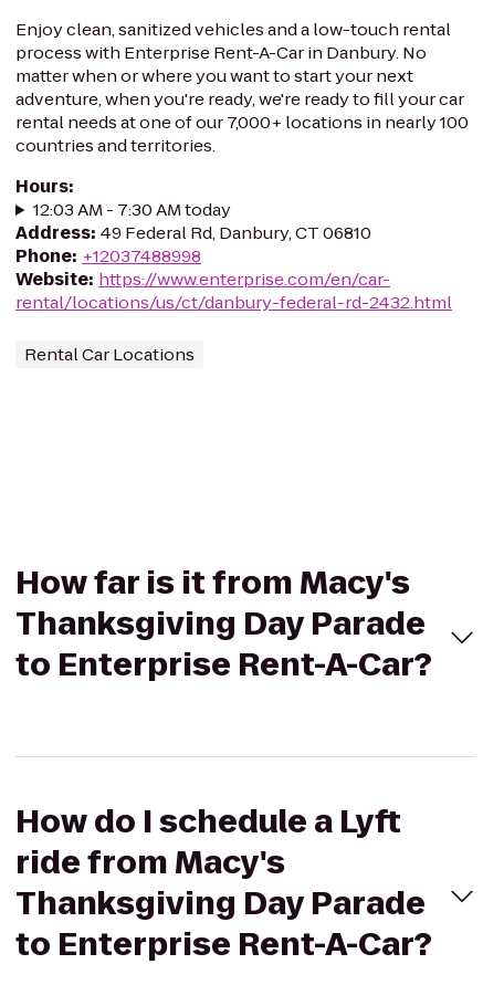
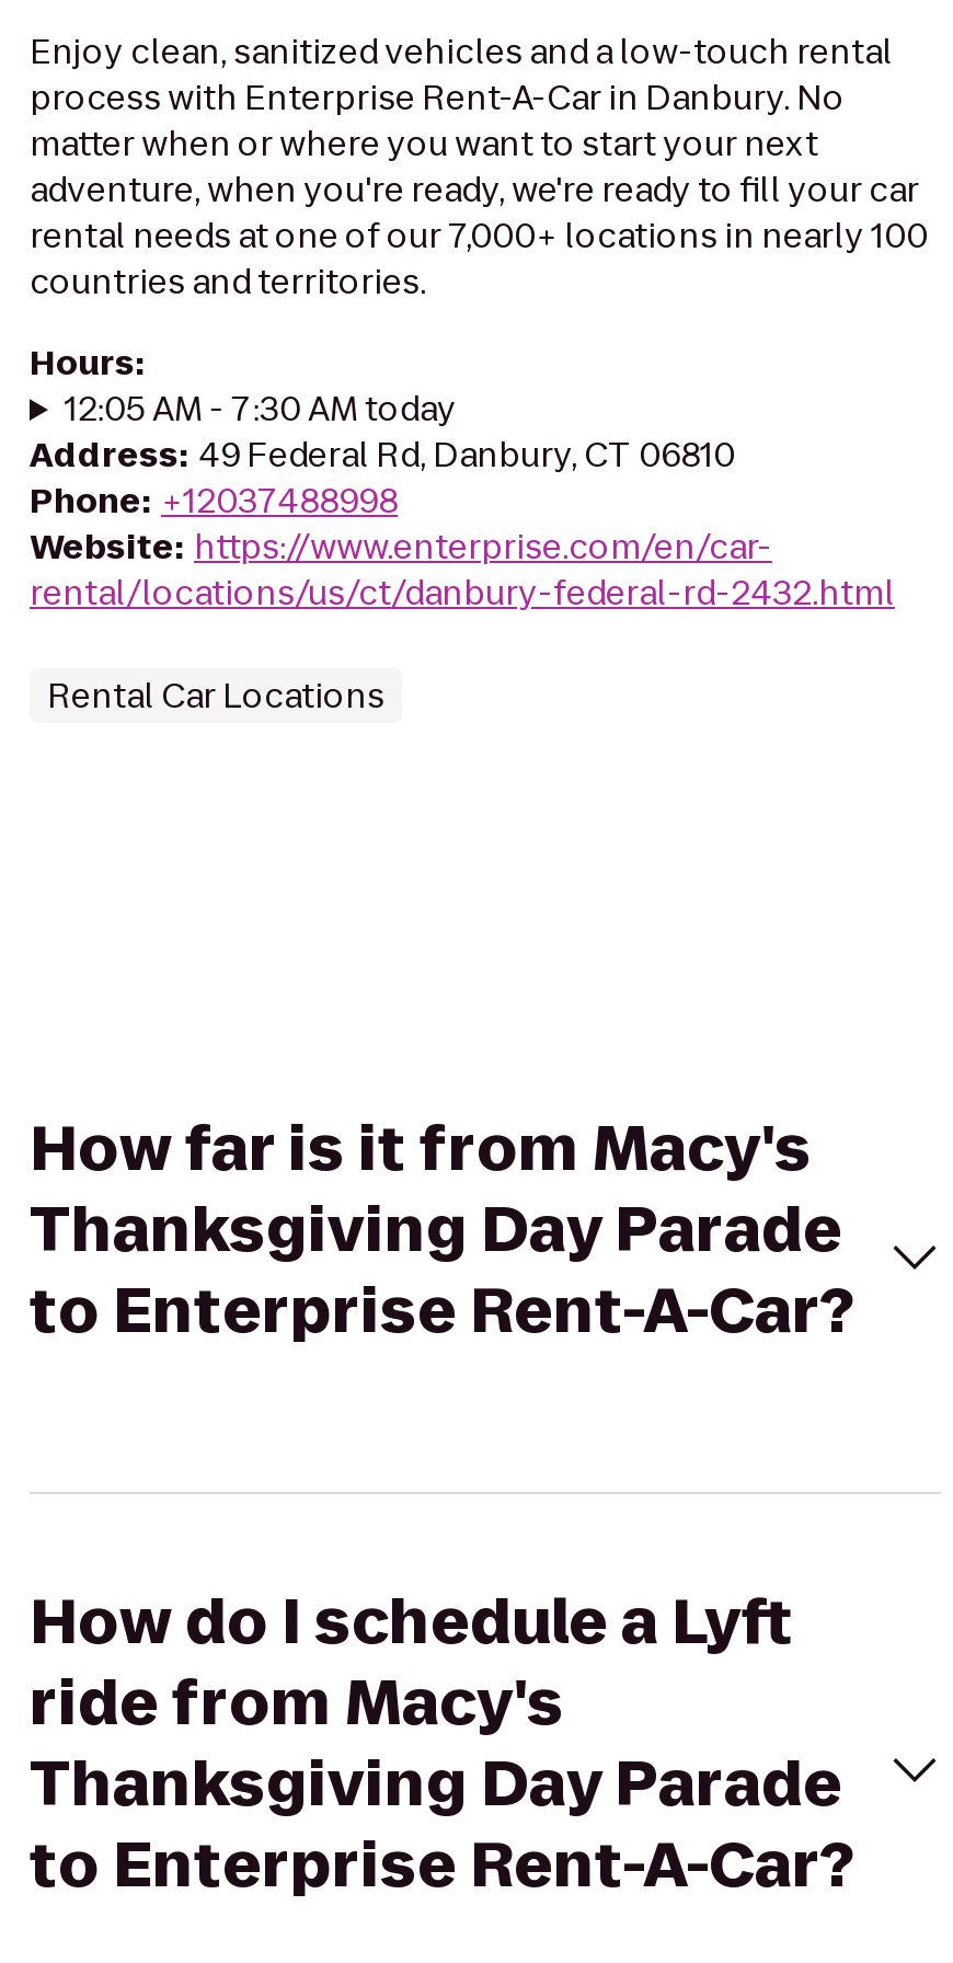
[33,198,231,221] 12:03 AM - 7:30 AM today -> [64,386,457,432] 12:05 AM - 7:30 AM today

